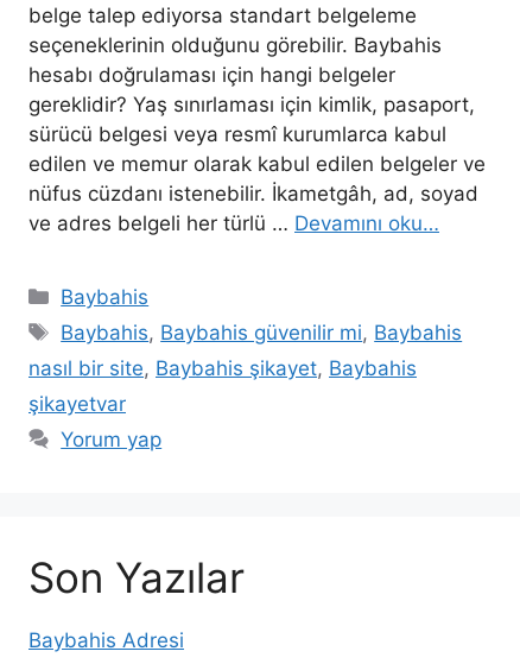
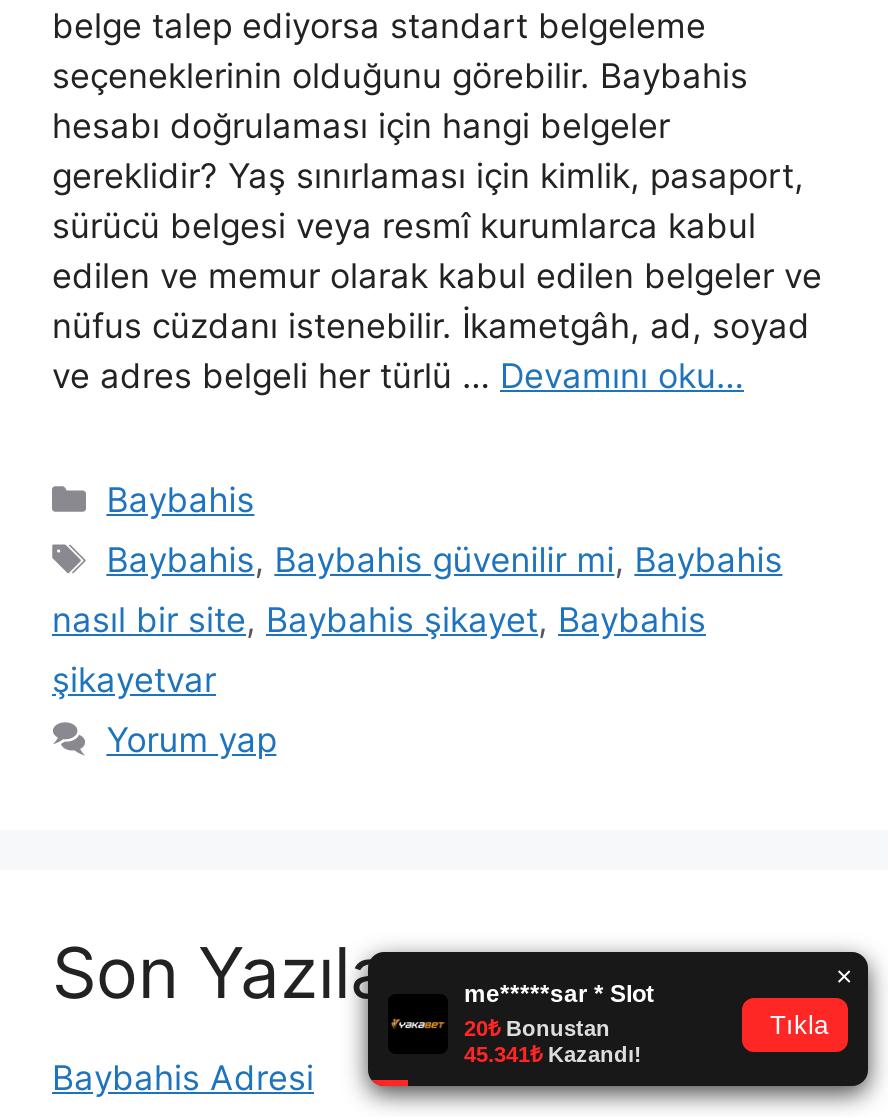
none -> [356,948,880,1106] [image]

